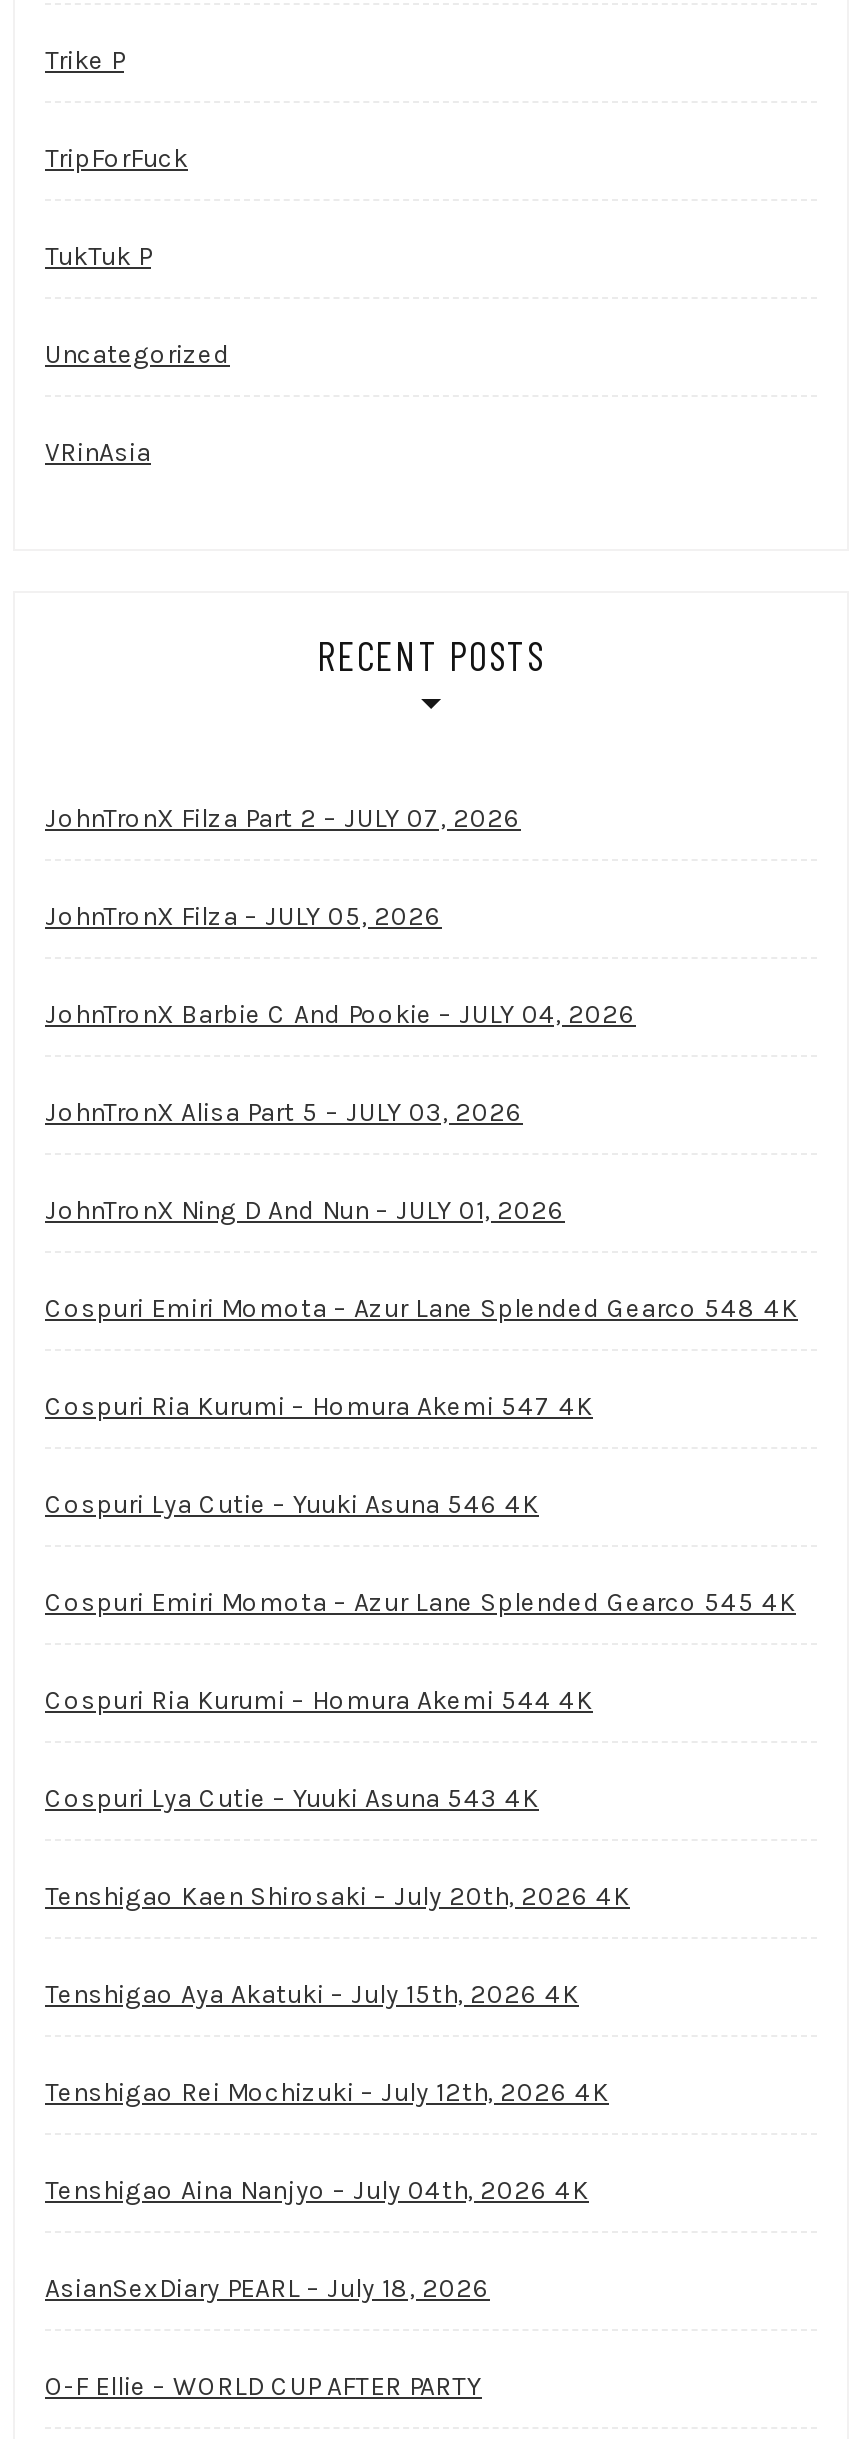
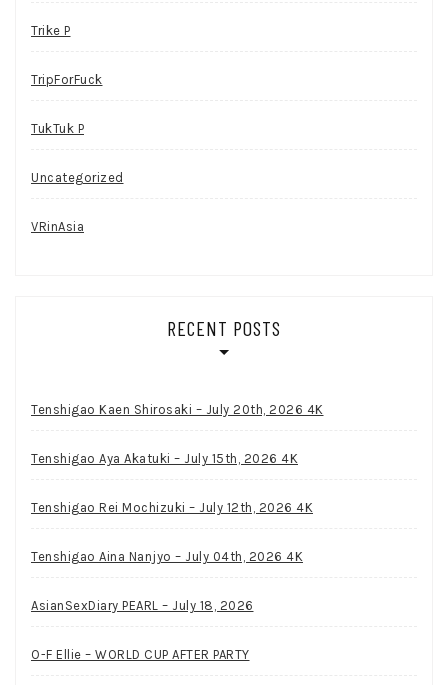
[45,804,798,1814] JohnTronX Filza Part 2 – JULY 07, 2026 | JohnTronX Filza – JULY 05, 2026 | JohnTronX Barbie C And Pookie – JULY 04, 2026 | JohnTronX Alisa Part 5 – JULY 03, 2026 | JohnTronX Ning D And Nun – JULY 01, 2026 | Cospuri Emiri Momota – Azur Lane Splended Gearco 548 4K | Cospuri Ria Kurumi – Homura Akemi 547 4K | Cospuri Lya Cutie – Yuuki Asuna 546 4K | Cospuri Emiri Momota – Azur Lane Splended Gearco 545 4K | Cospuri Ria Kurumi – Homura Akemi 544 4K | Cospuri Lya Cutie – Yuuki Asuna 543 4K -> none

